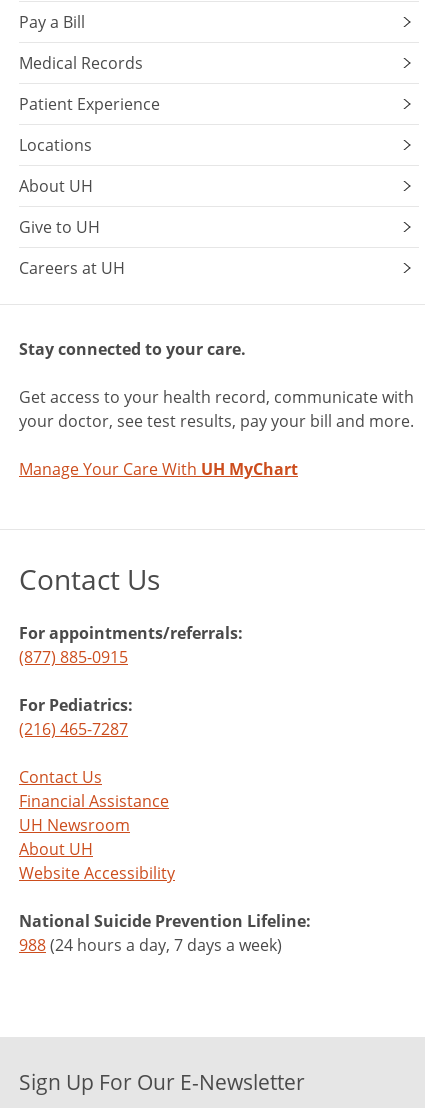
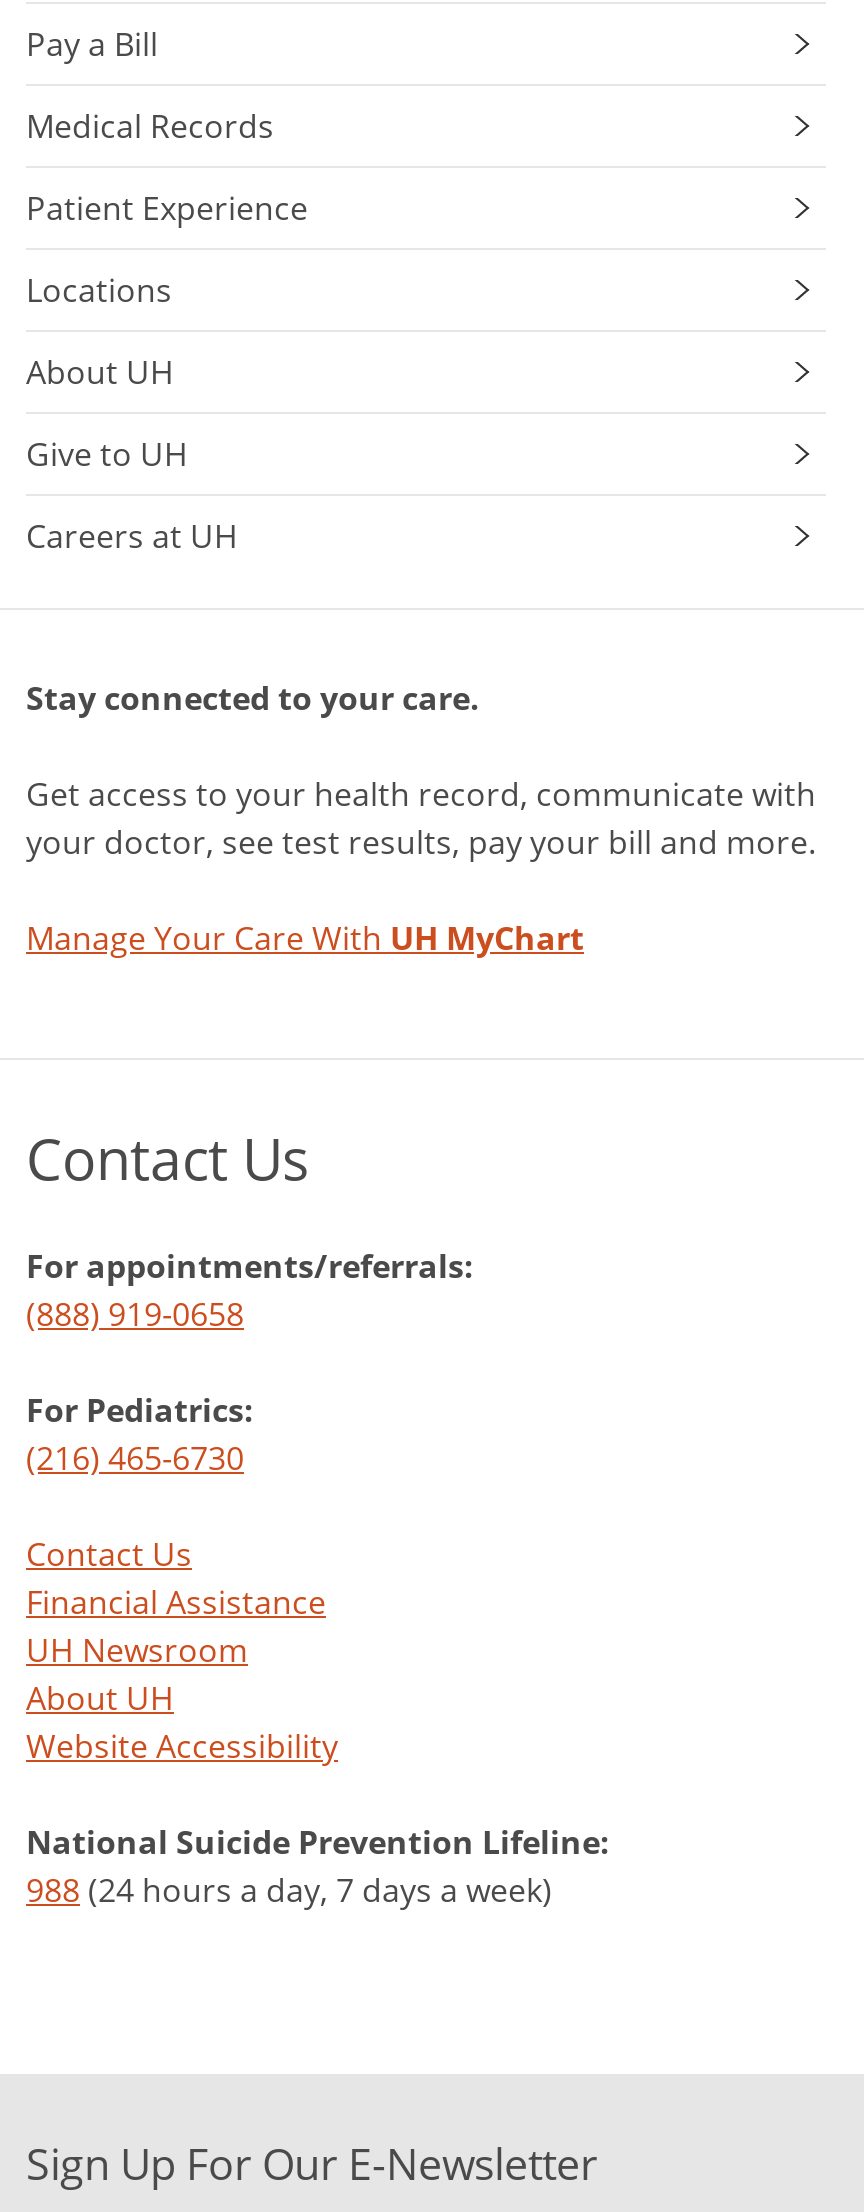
[19,646,128,668] (877) 885-0915 -> [26,1292,244,1336] (888) 919-0658
[19,718,128,740] (216) 465-7287 -> [26,1436,244,1480] (216) 465-6730

